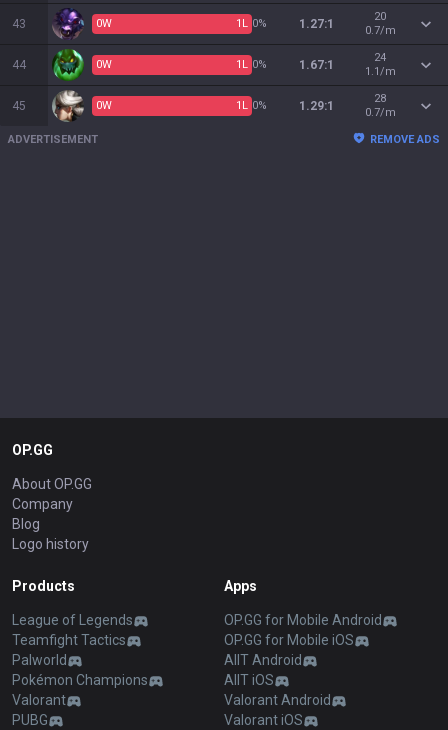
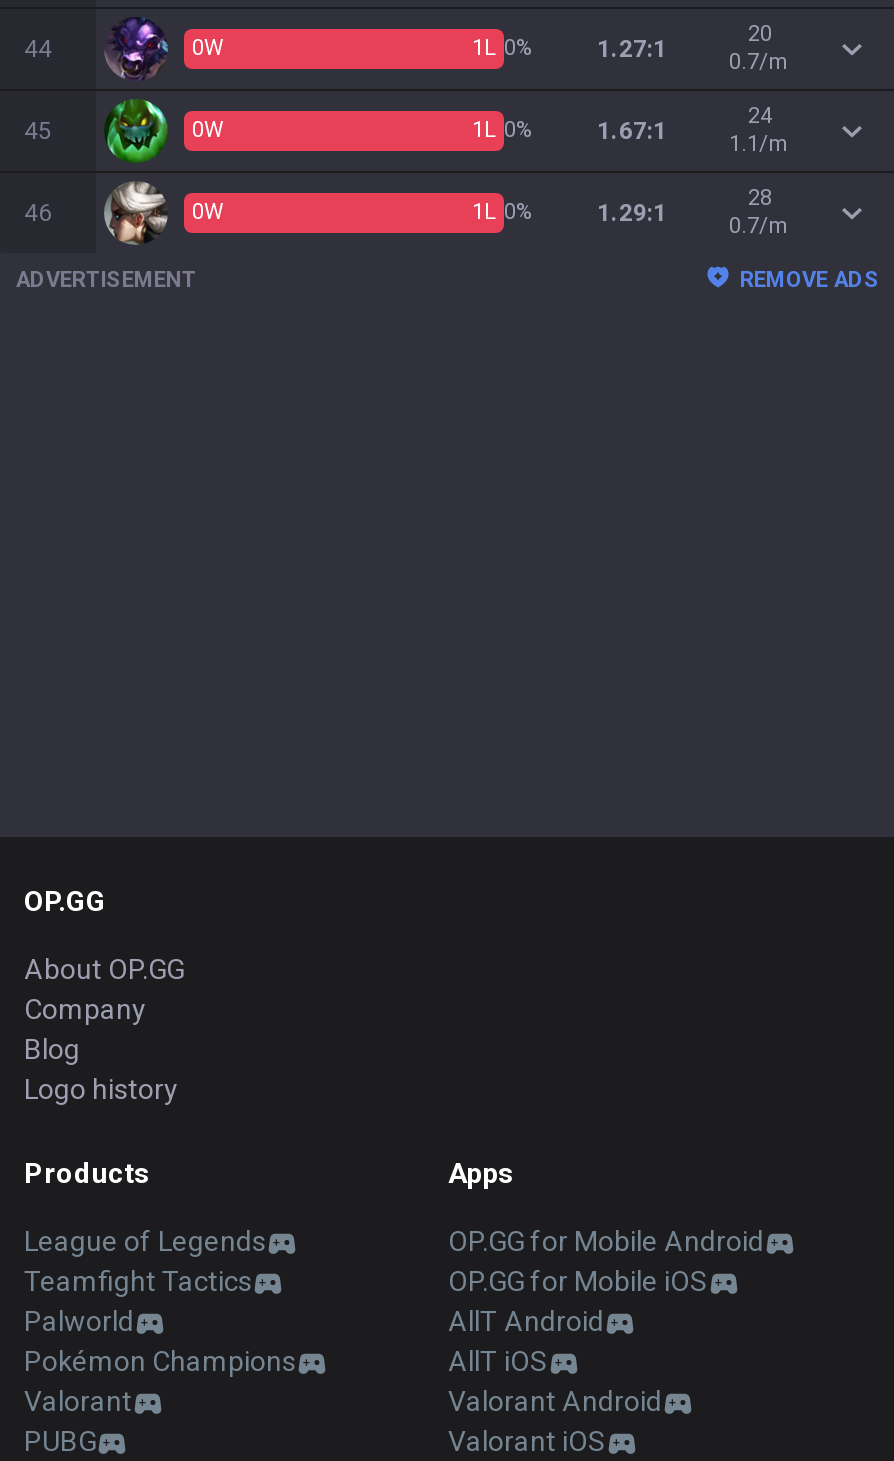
[12,17,26,31] 43 -> [24,35,52,63] 44
[12,58,26,72] 44 -> [24,117,52,145] 45
[12,99,26,113] 45 -> [24,199,52,227] 46

